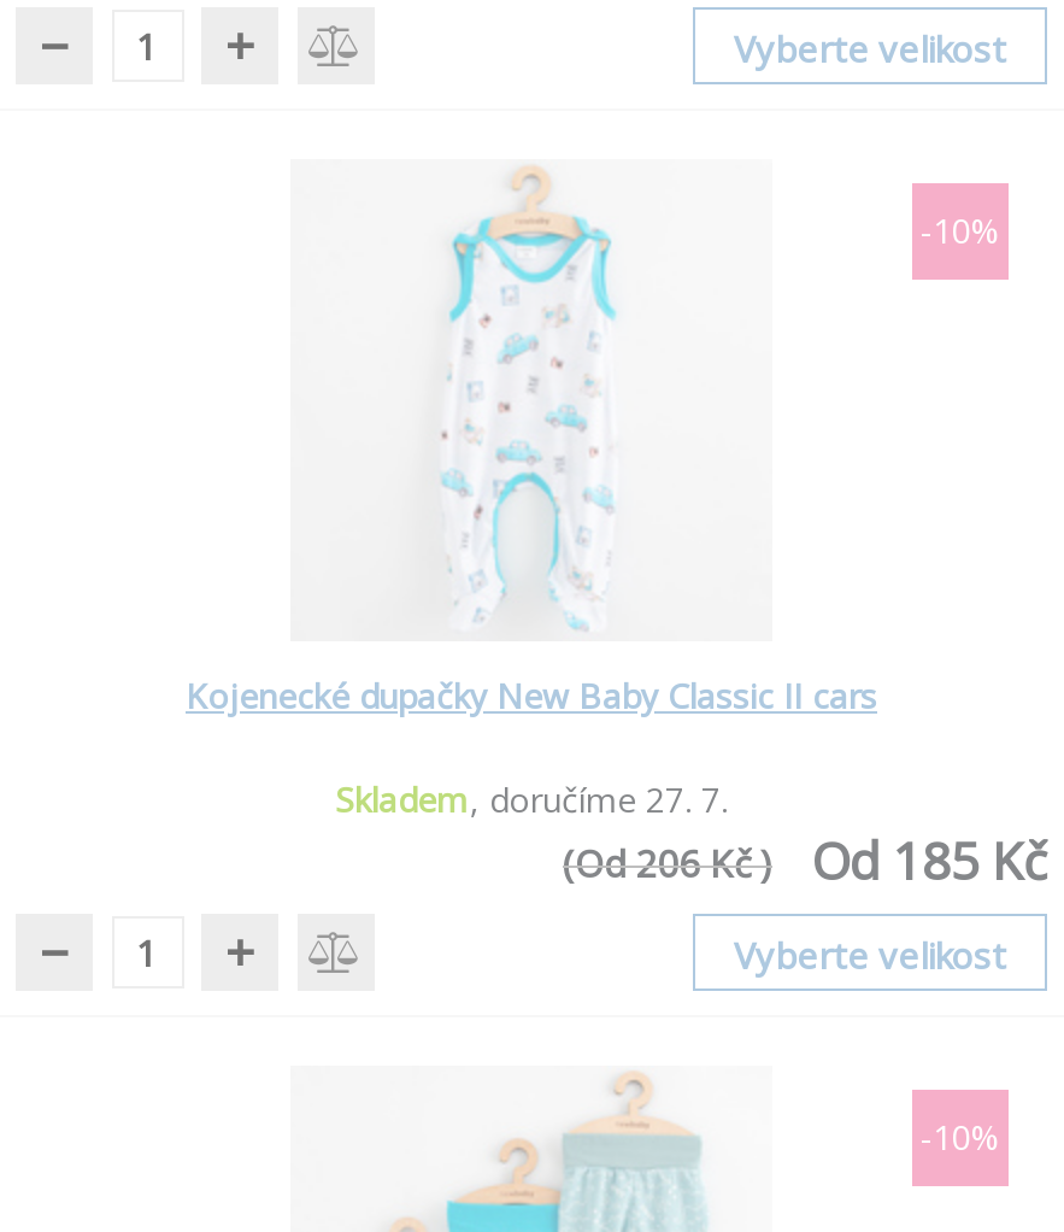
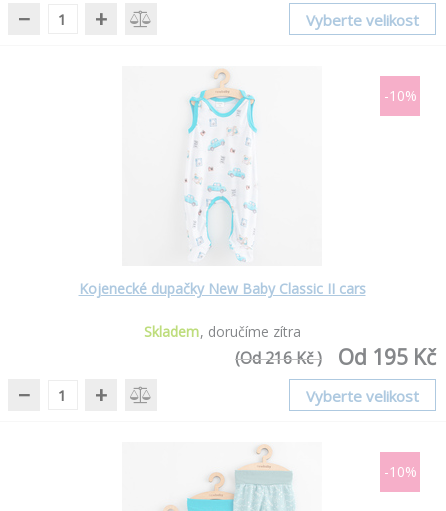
[335,776,1047,894] Skladem doručíme 27. 7. | Od 185 Kč | (Od 206 Kč ) -> [143,322,436,371] Skladem doručíme zítra | Od 195 Kč | (Od 216 Kč )

